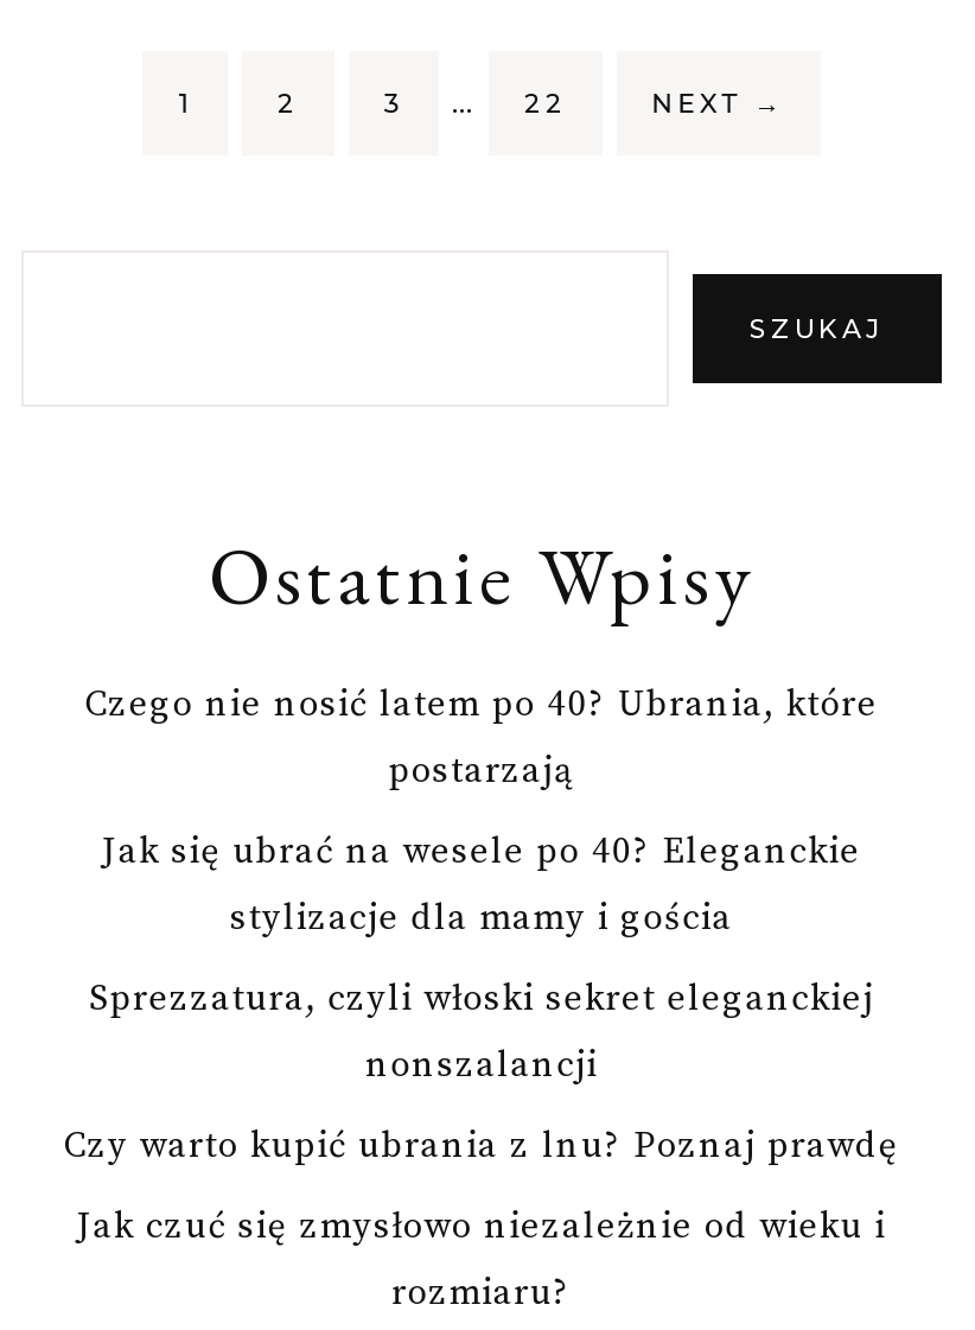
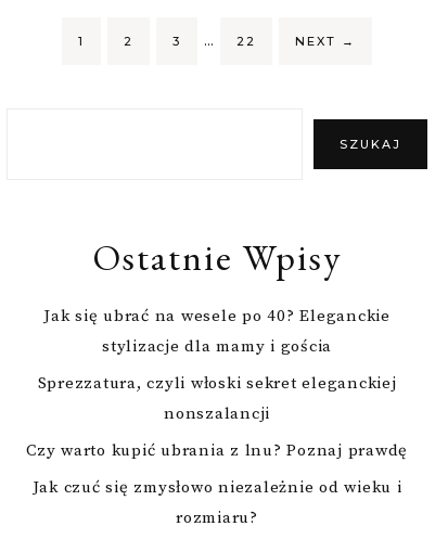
[85,683,878,795] Czego nie nosić latem po 40? Ubrania, które | postarzają -> none

